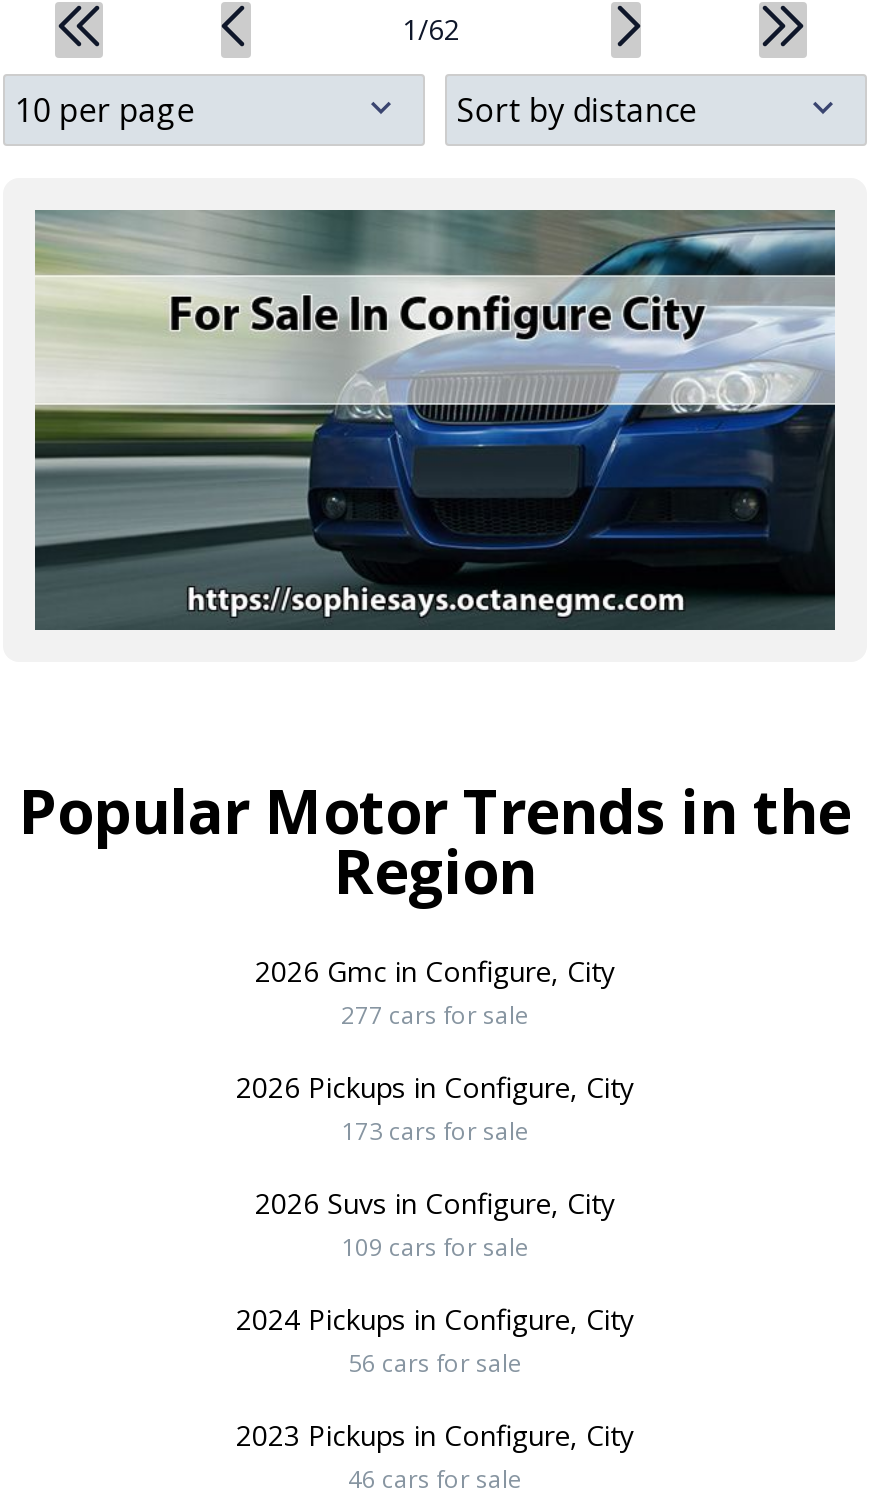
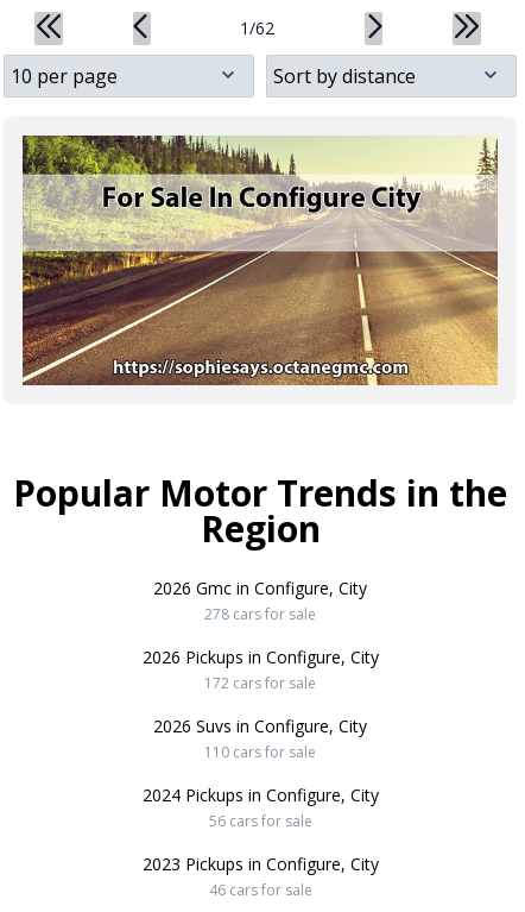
[35,208,837,632] [image] -> [21,134,499,386] [image]
[341,999,529,1033] 277 cars for sale -> [204,605,316,625] 278 cars for sale
[341,1115,529,1149] 173 cars for sale -> [204,674,316,694] 172 cars for sale
[341,1231,529,1265] 109 cars for sale -> [204,743,316,763] 110 cars for sale

